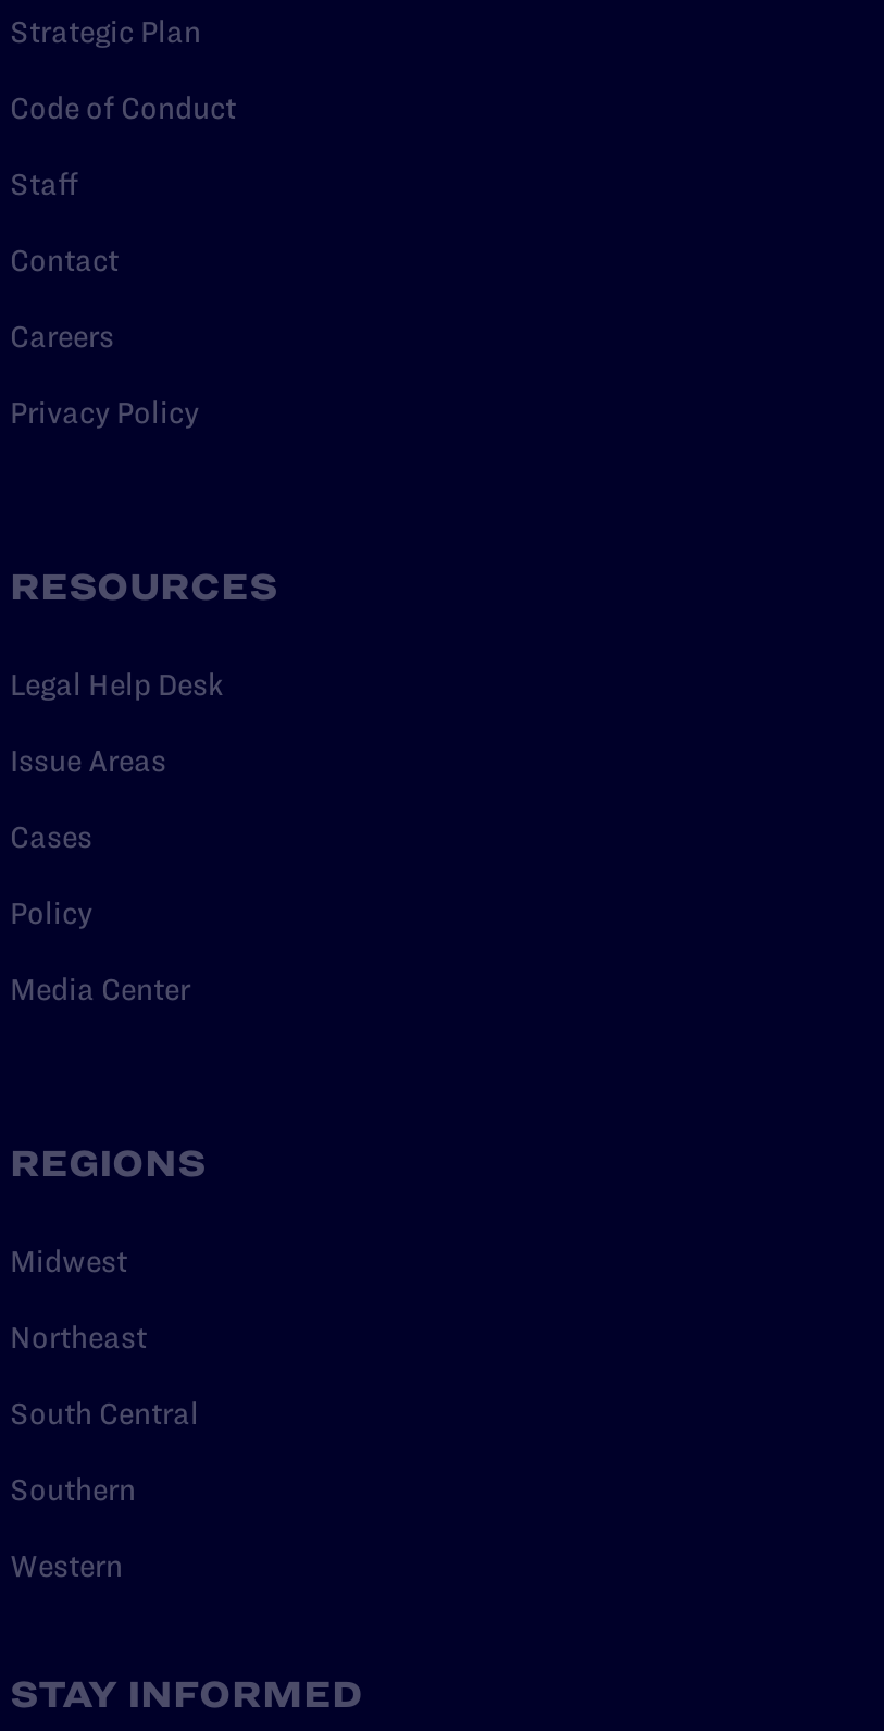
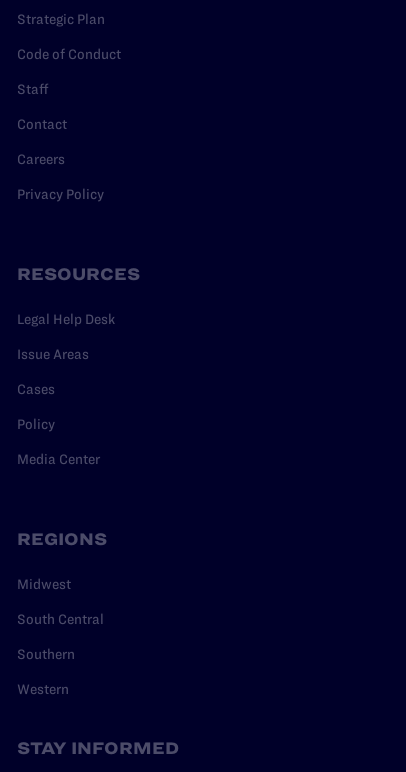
[10,1319,147,1354] Northeast -> none

